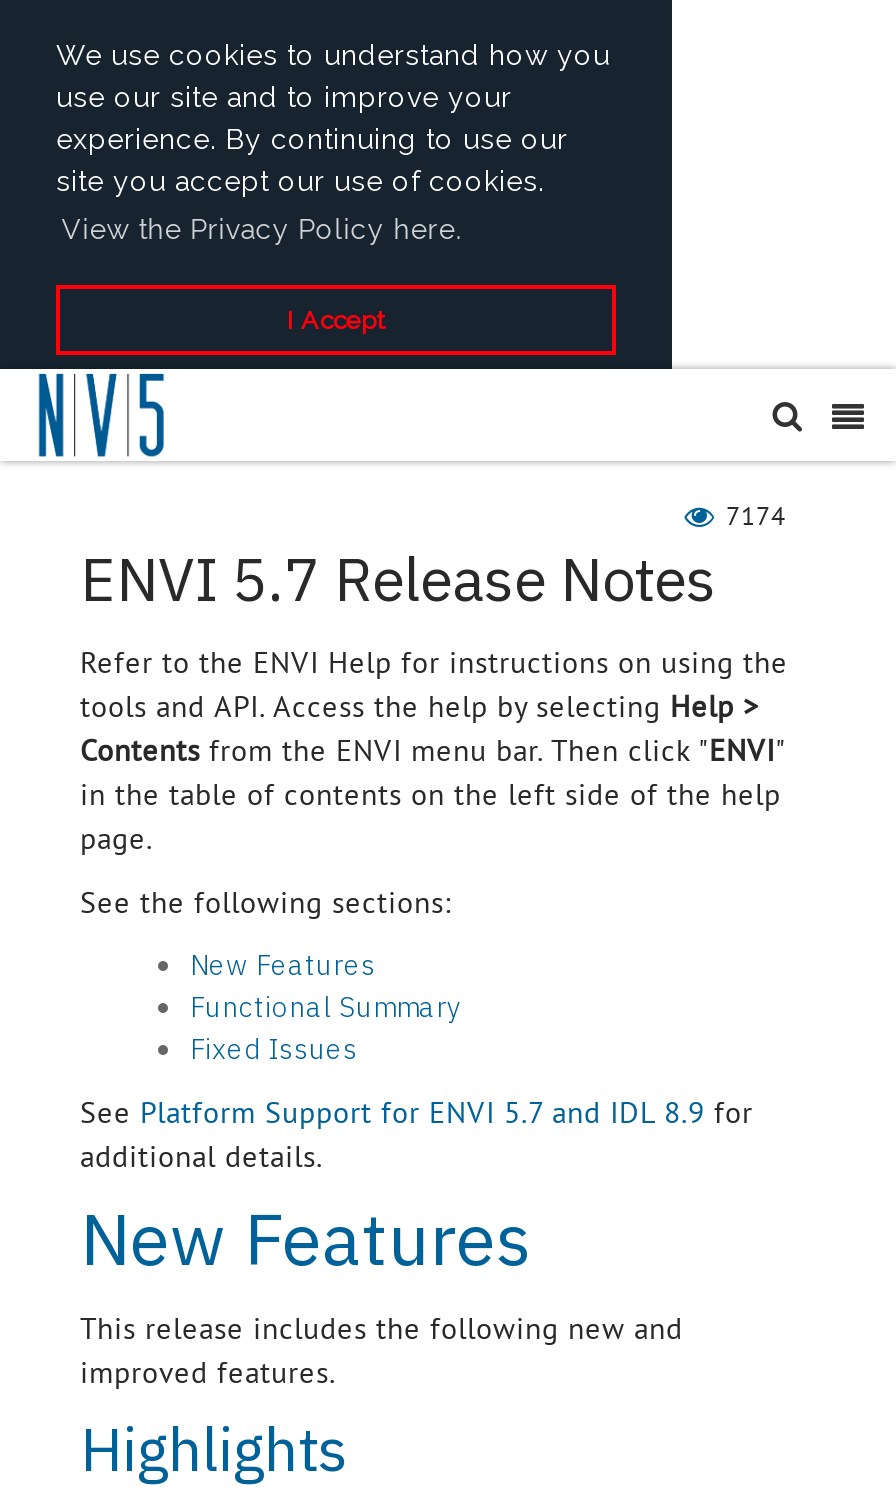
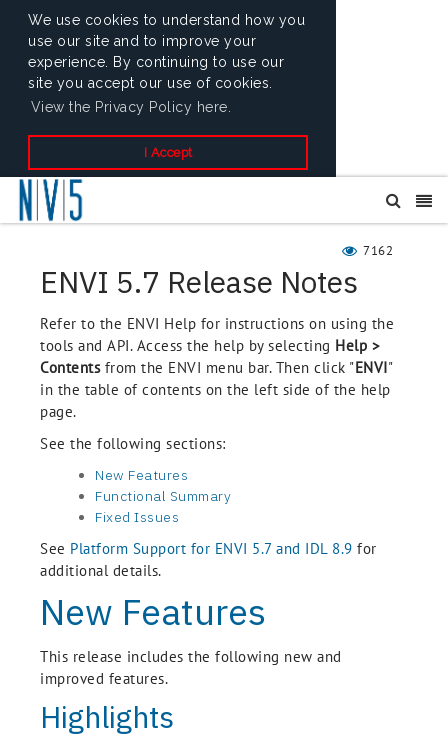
[726,499,786,533] 7174 -> [363,242,393,259] 7162

